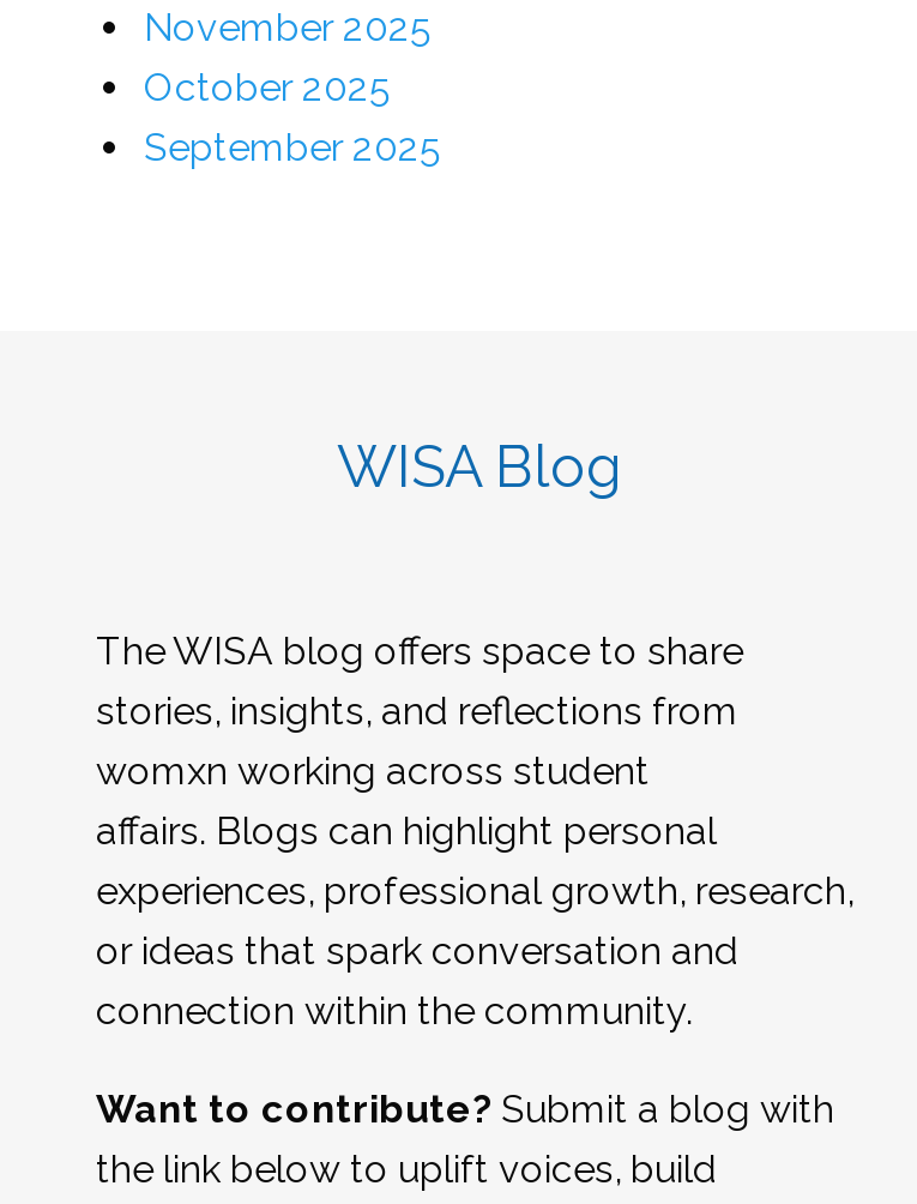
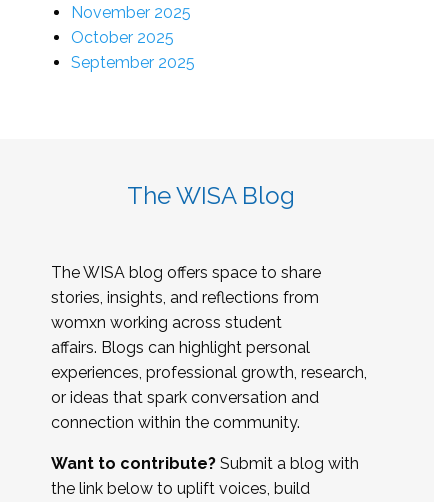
[337,433,622,503] WISA Blog -> [127,181,295,210] The WISA Blog

